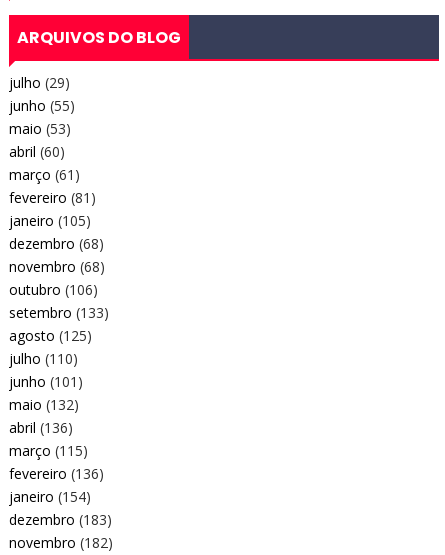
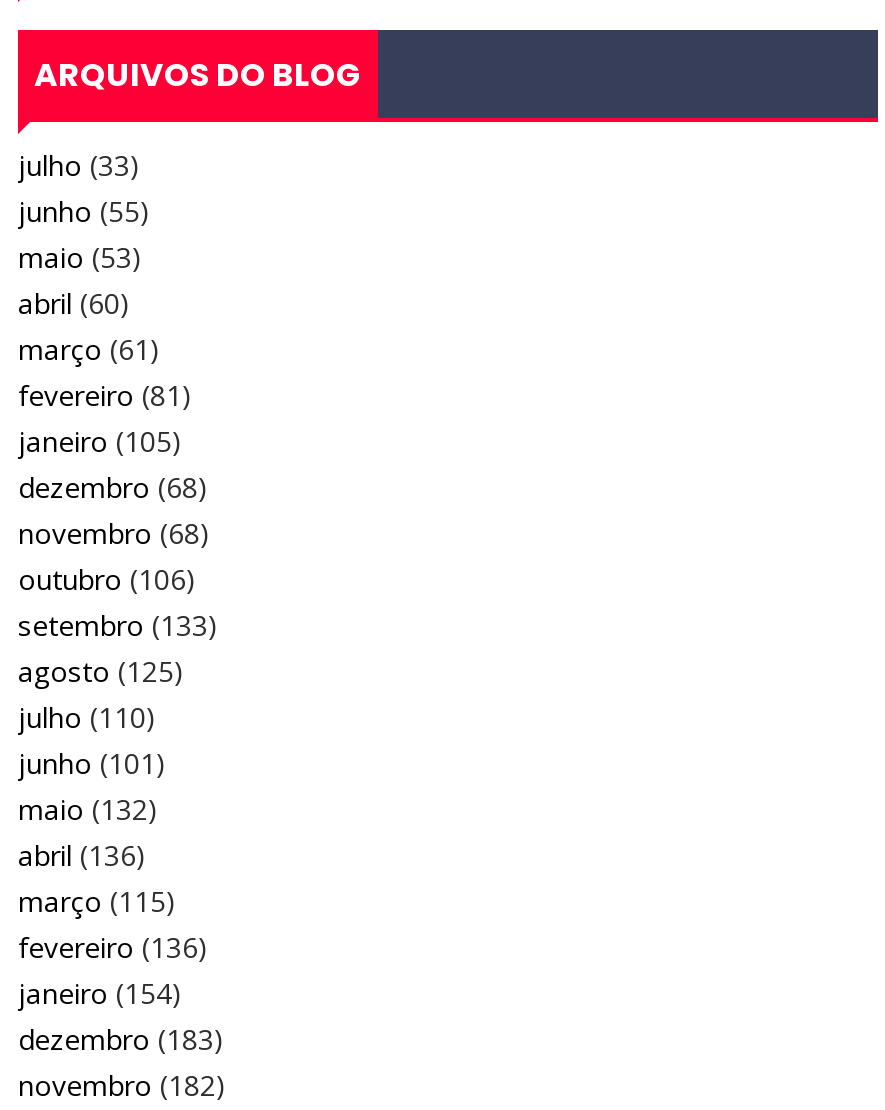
[9,73,70,92] julho (29) -> [18,145,140,183] julho (33)

